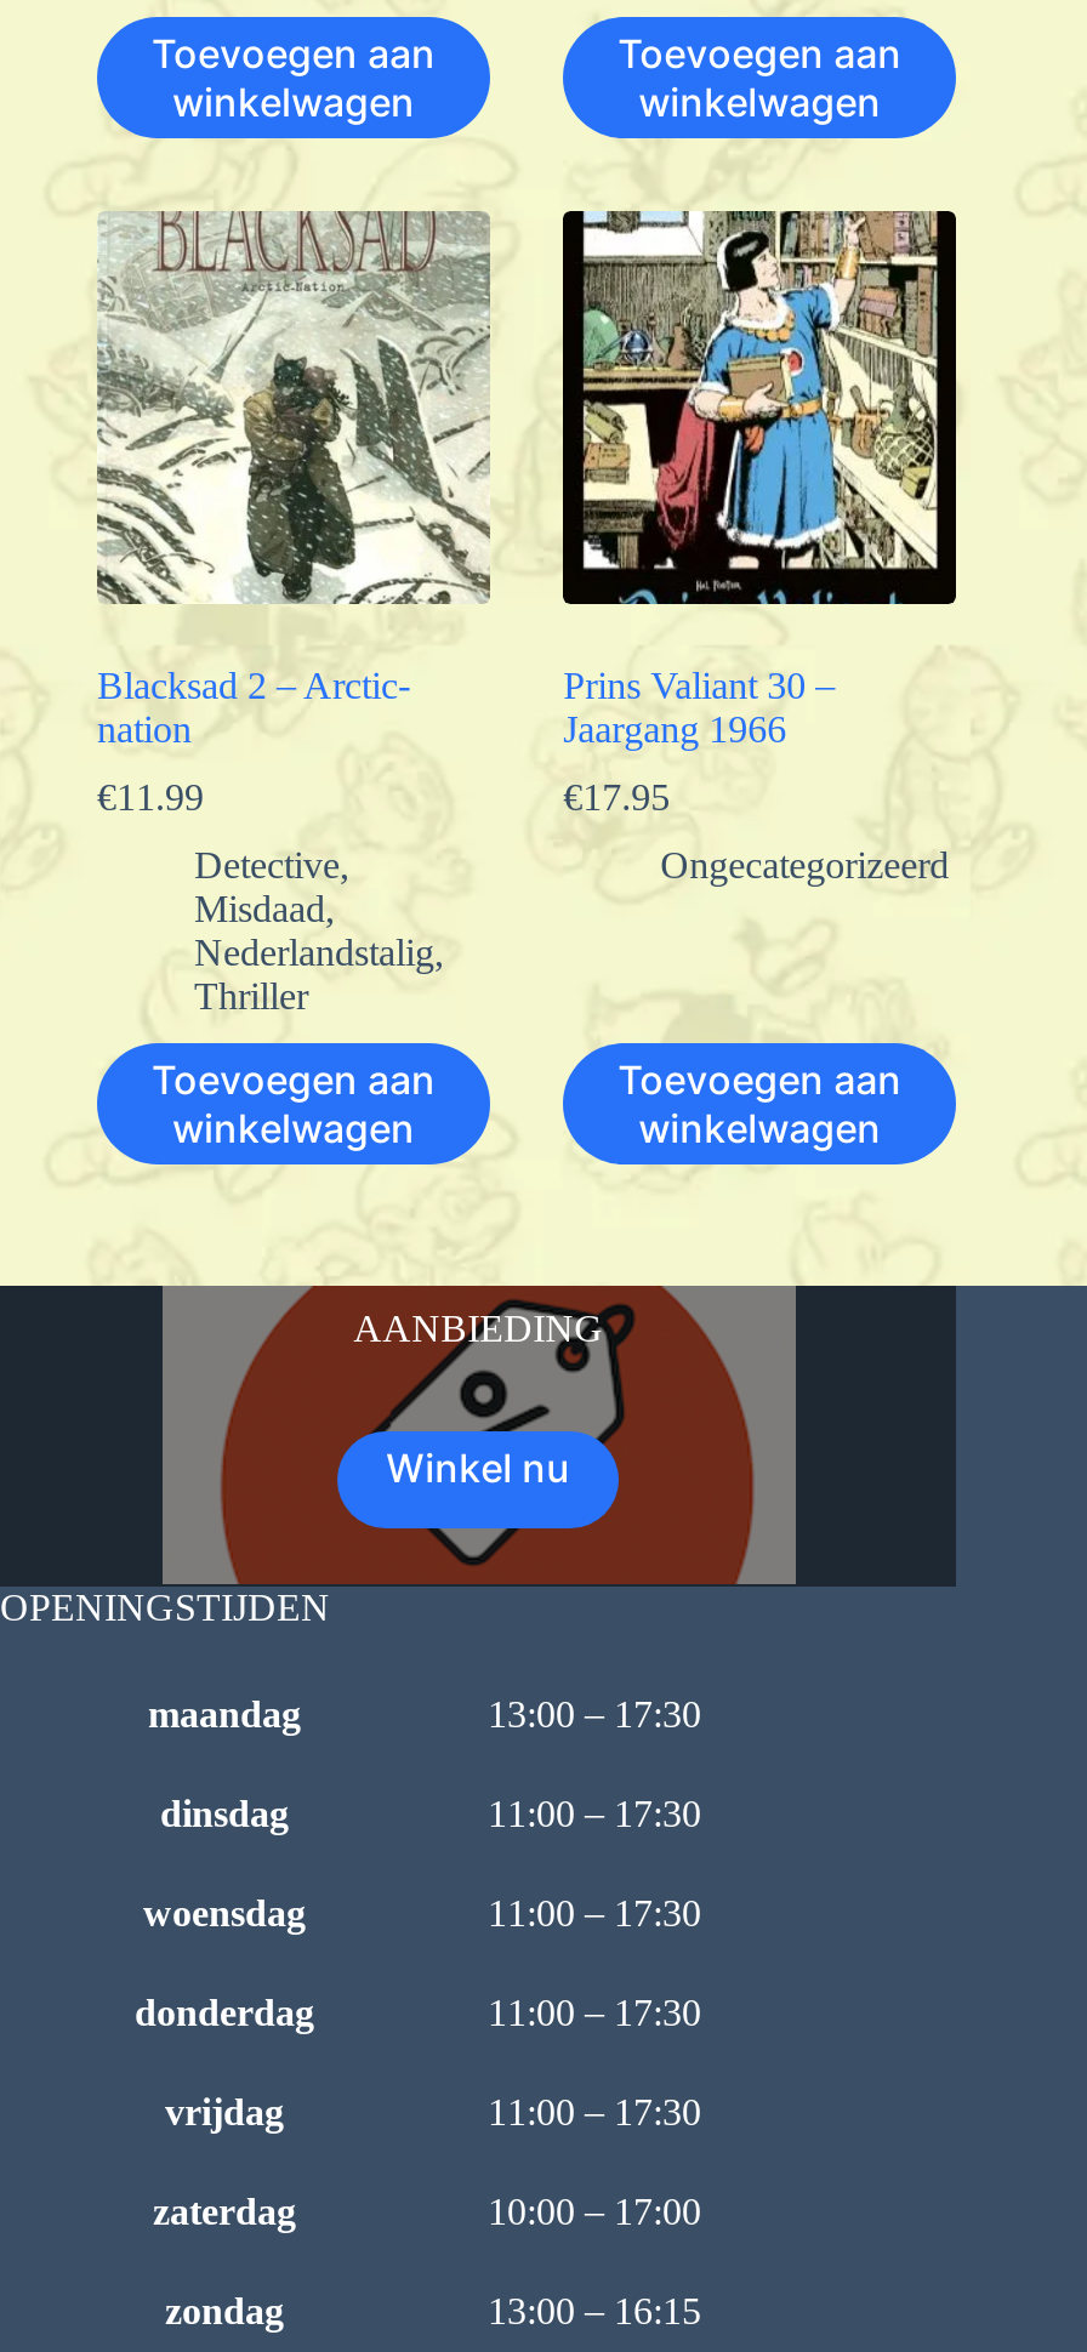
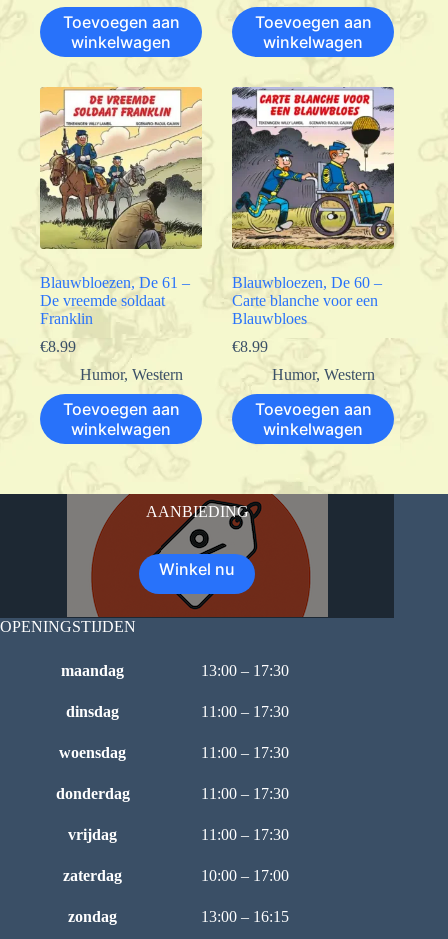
[95,209,493,749] [image] | Blacksad 2 – Arctic- | nation -> [39,86,203,327] [image] | Blauwbloezen, De 61 – | De vreemde soldaat | Franklin
[560,209,958,749] [image] | Prins Valiant 30 – | Jaargang 1966 -> [231,86,395,327] [image] | Blauwbloezen, De 60 – | Carte blanche voor een | Blauwbloes
[97,776,204,817] €11.99 -> [40,338,76,355] €8.99
[563,776,670,817] €17.95 -> [232,338,268,355] €8.99
[194,844,444,1016] Detective, | Misdaad, | Nederlandstalig, | Thriller -> [80,366,183,383] Humor, Western
[660,844,949,885] Ongecategorizeerd -> [272,366,375,383] Humor, Western

